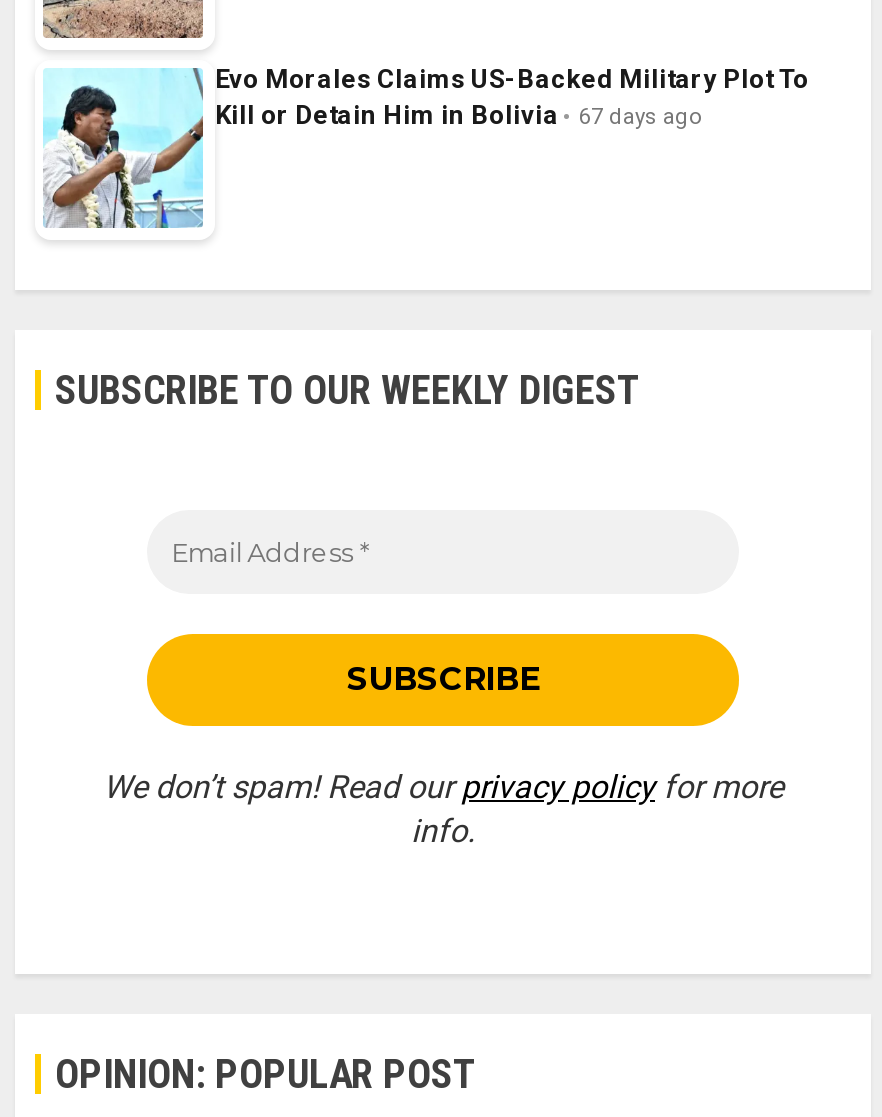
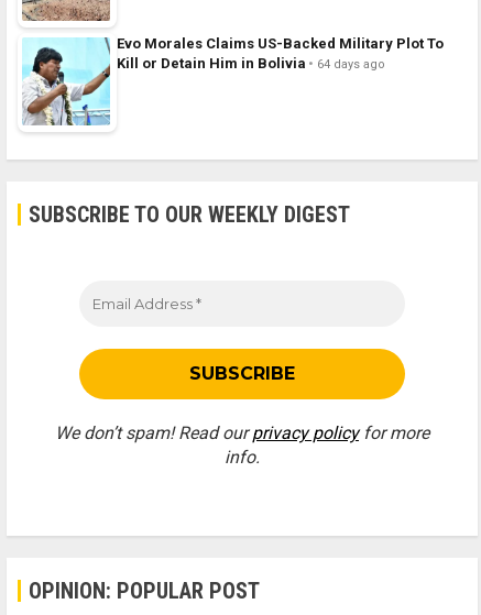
[215,101,703,131] Kill or Detain Him in Bolivia 67 days ago -> [117,55,385,72] Kill or Detain Him in Bolivia 64 days ago

